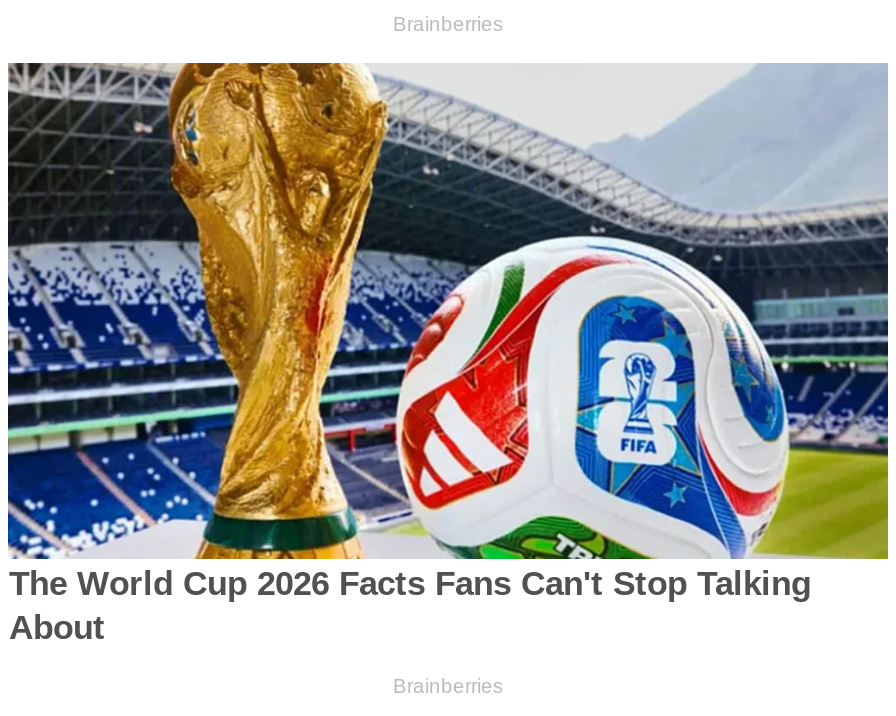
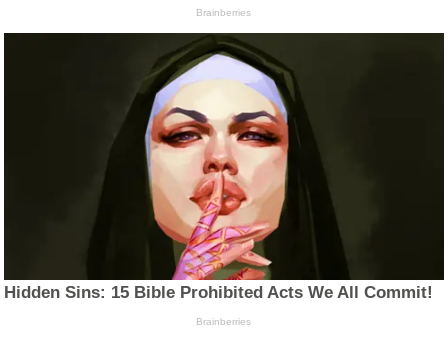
[6,62,890,646] [image] | The World Cup 2026 Facts Fans Can't Stop Talking | About -> [4,32,445,302] [image] | Hidden Sins: 15 Bible Prohibited Acts We All Commit!

